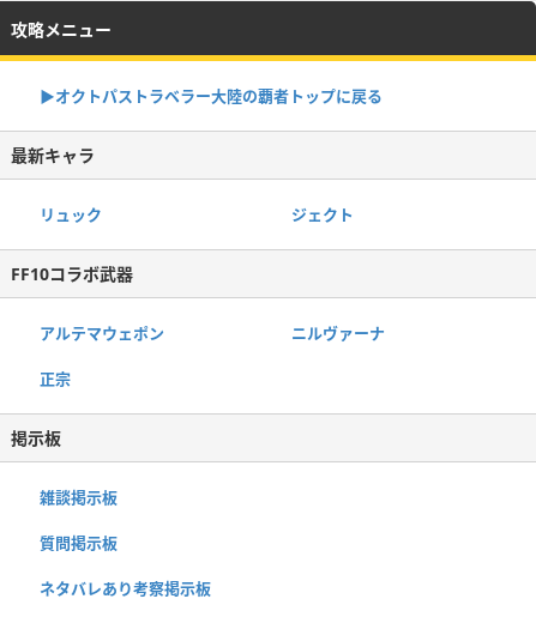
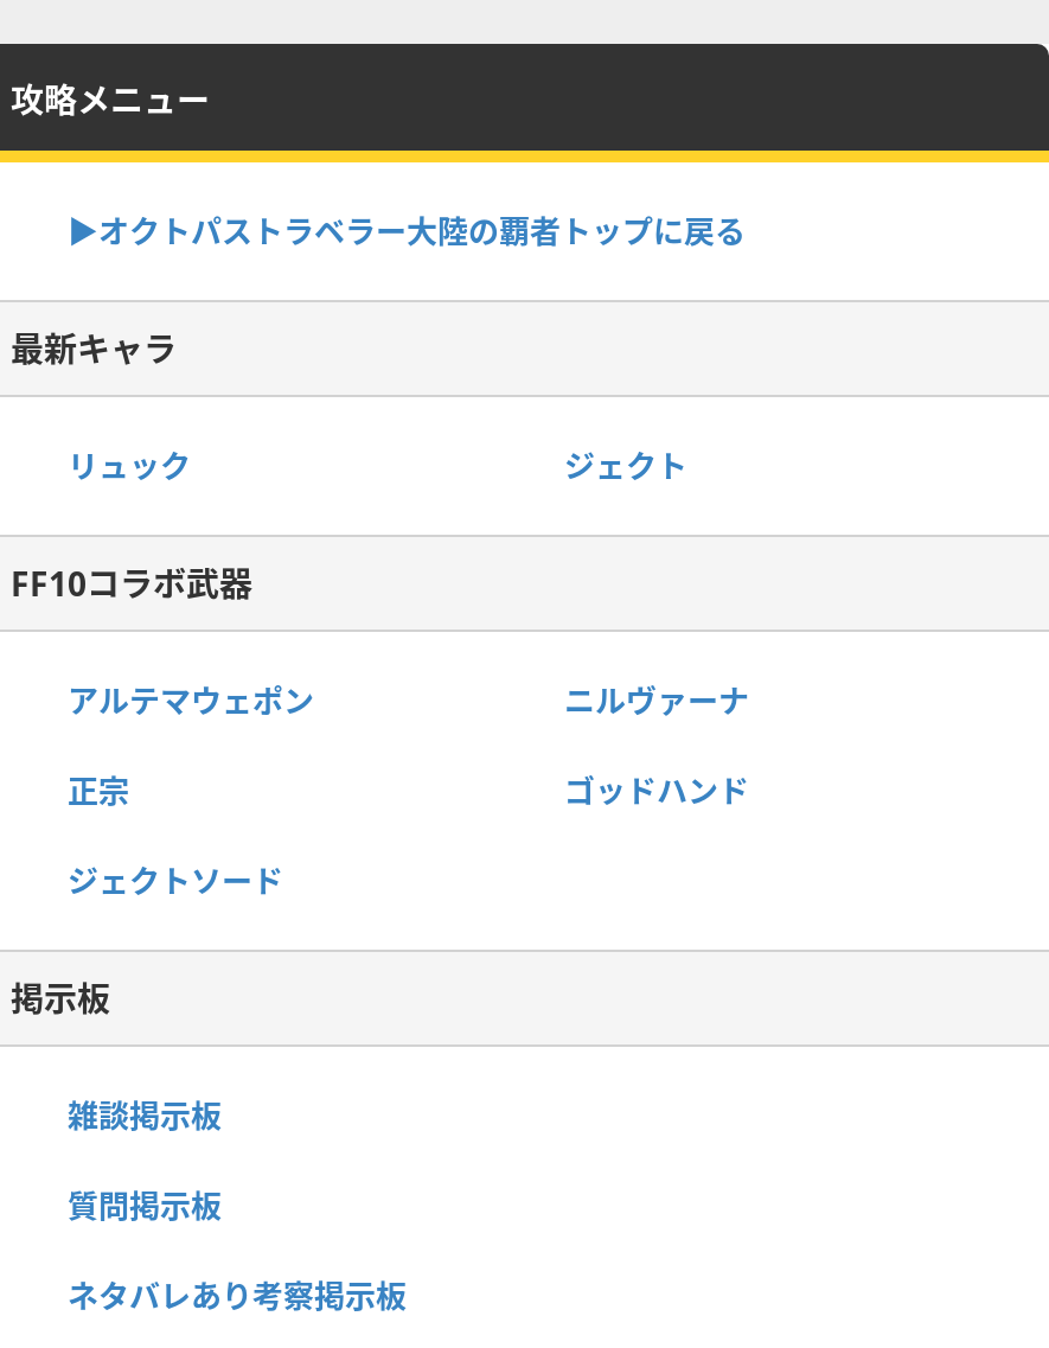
none -> [68,769,749,902] ゴッドハンド | ジェクトソード

